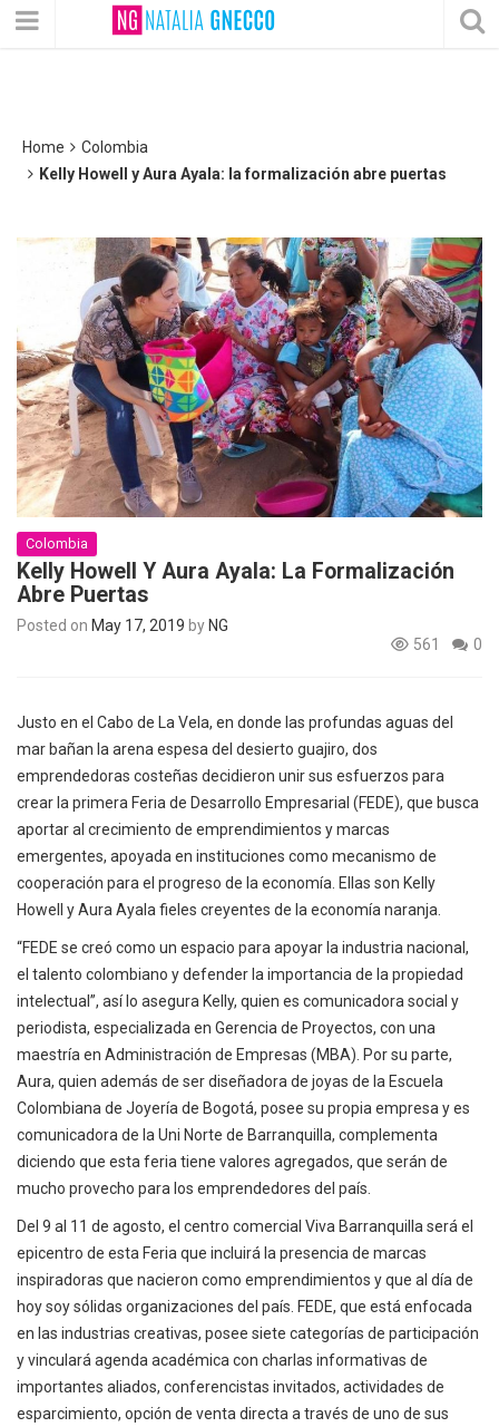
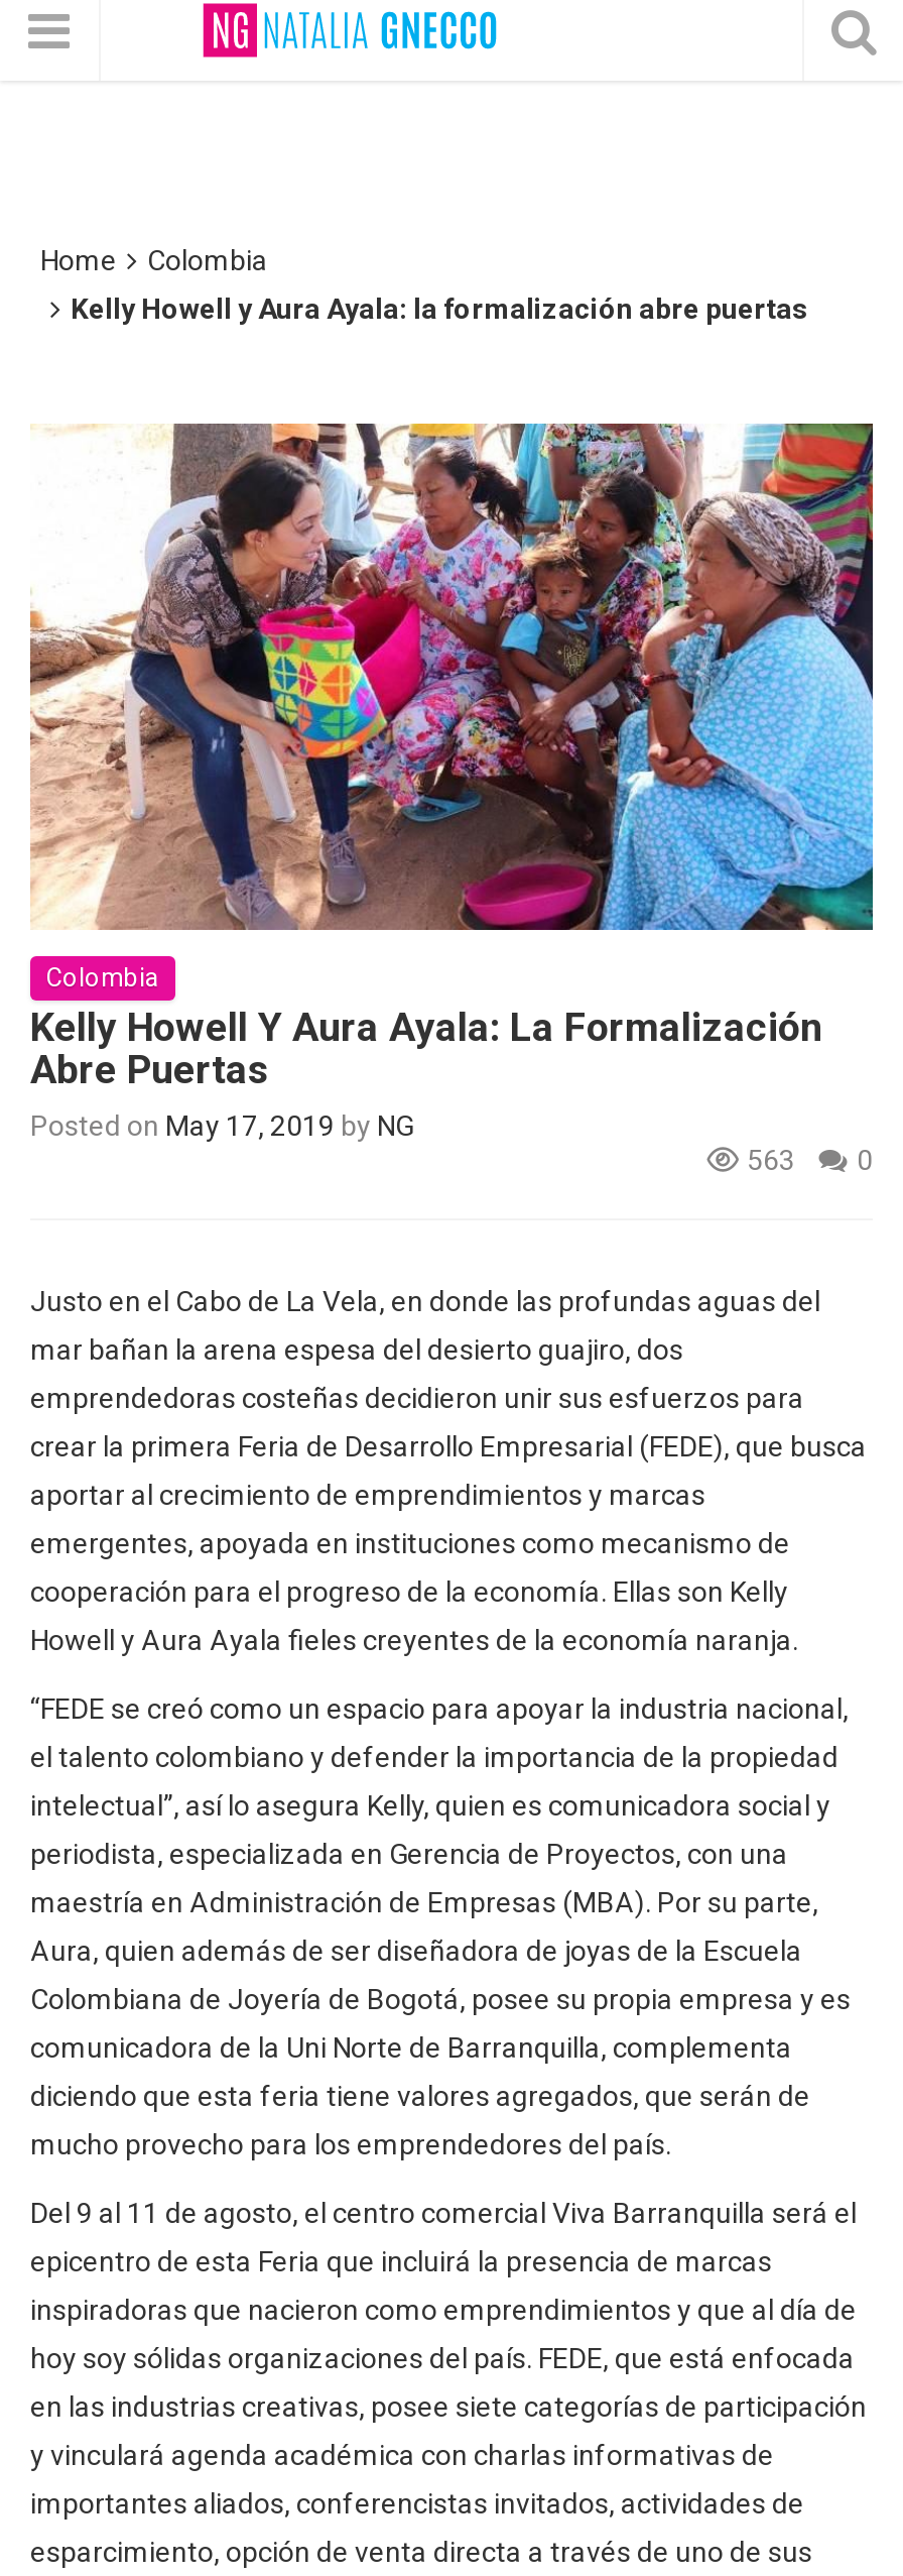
[409,635,482,653] 561 0 -> [741,1143,873,1176] 563 0

